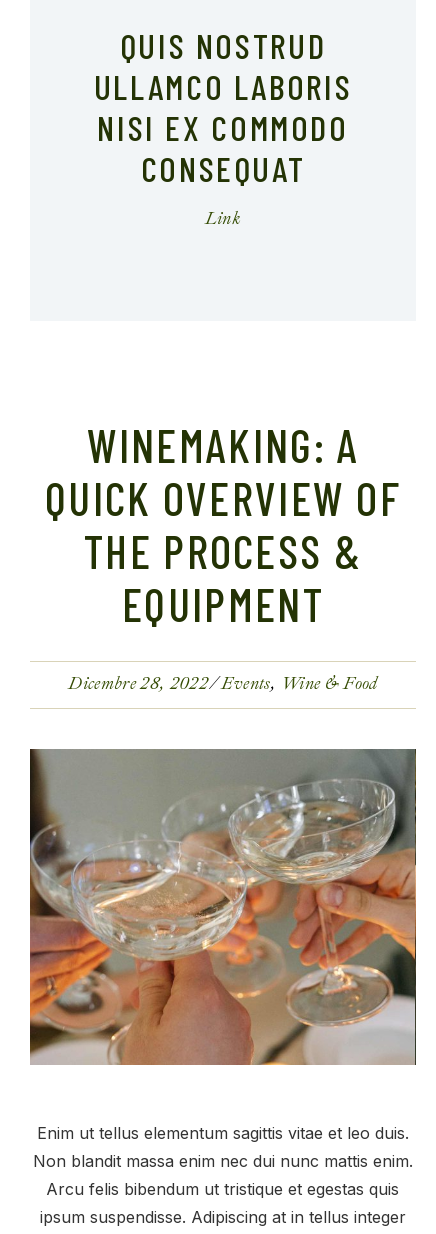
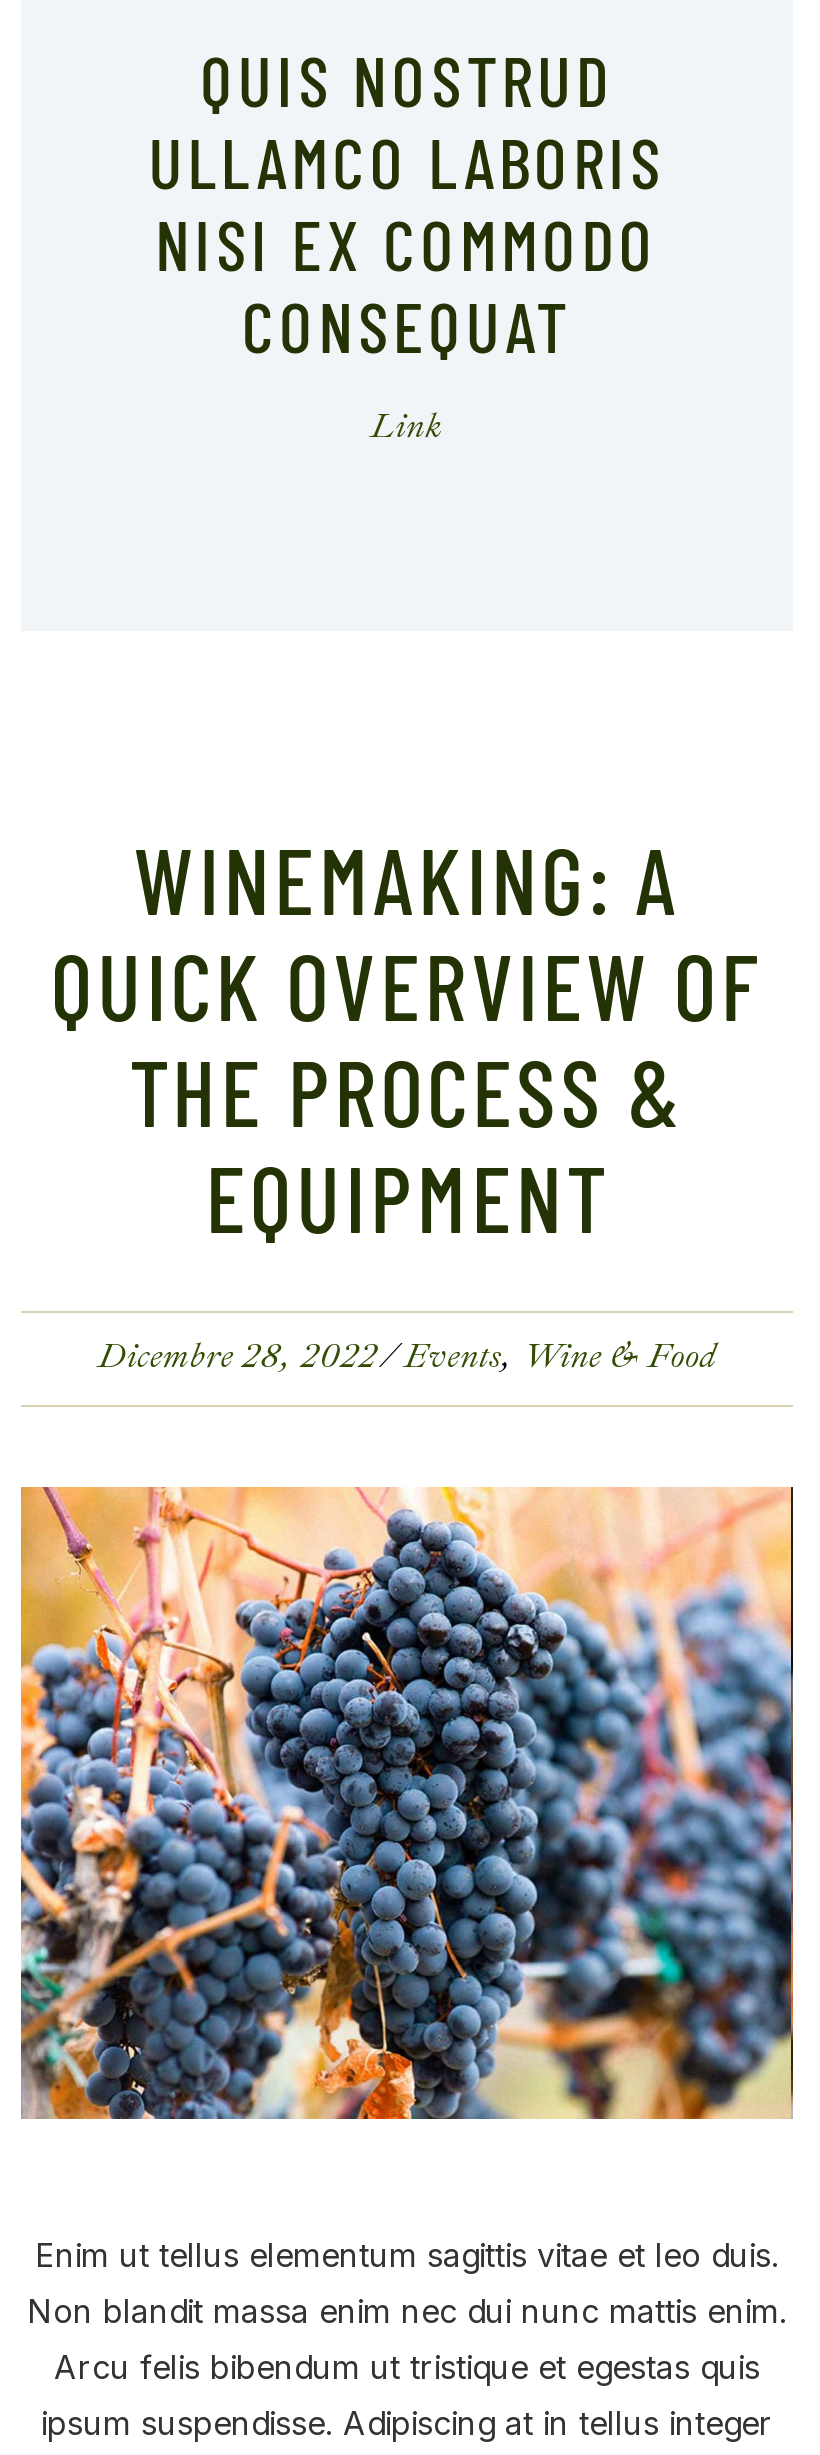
[29,748,417,1066] [image] -> [19,1484,795,2120] [image]

